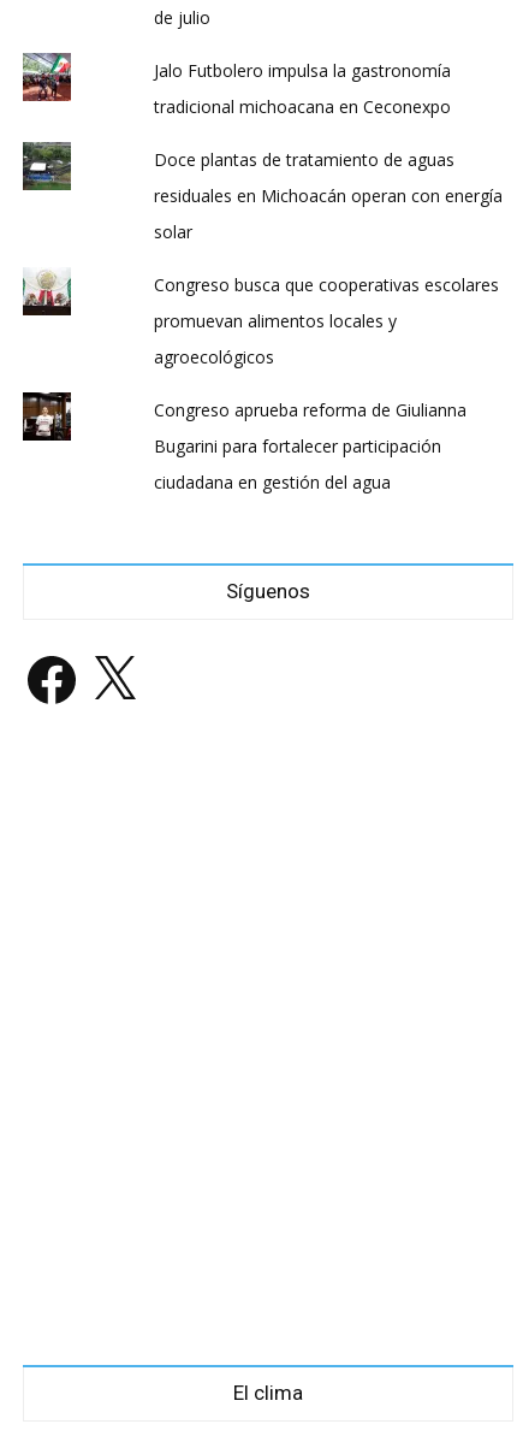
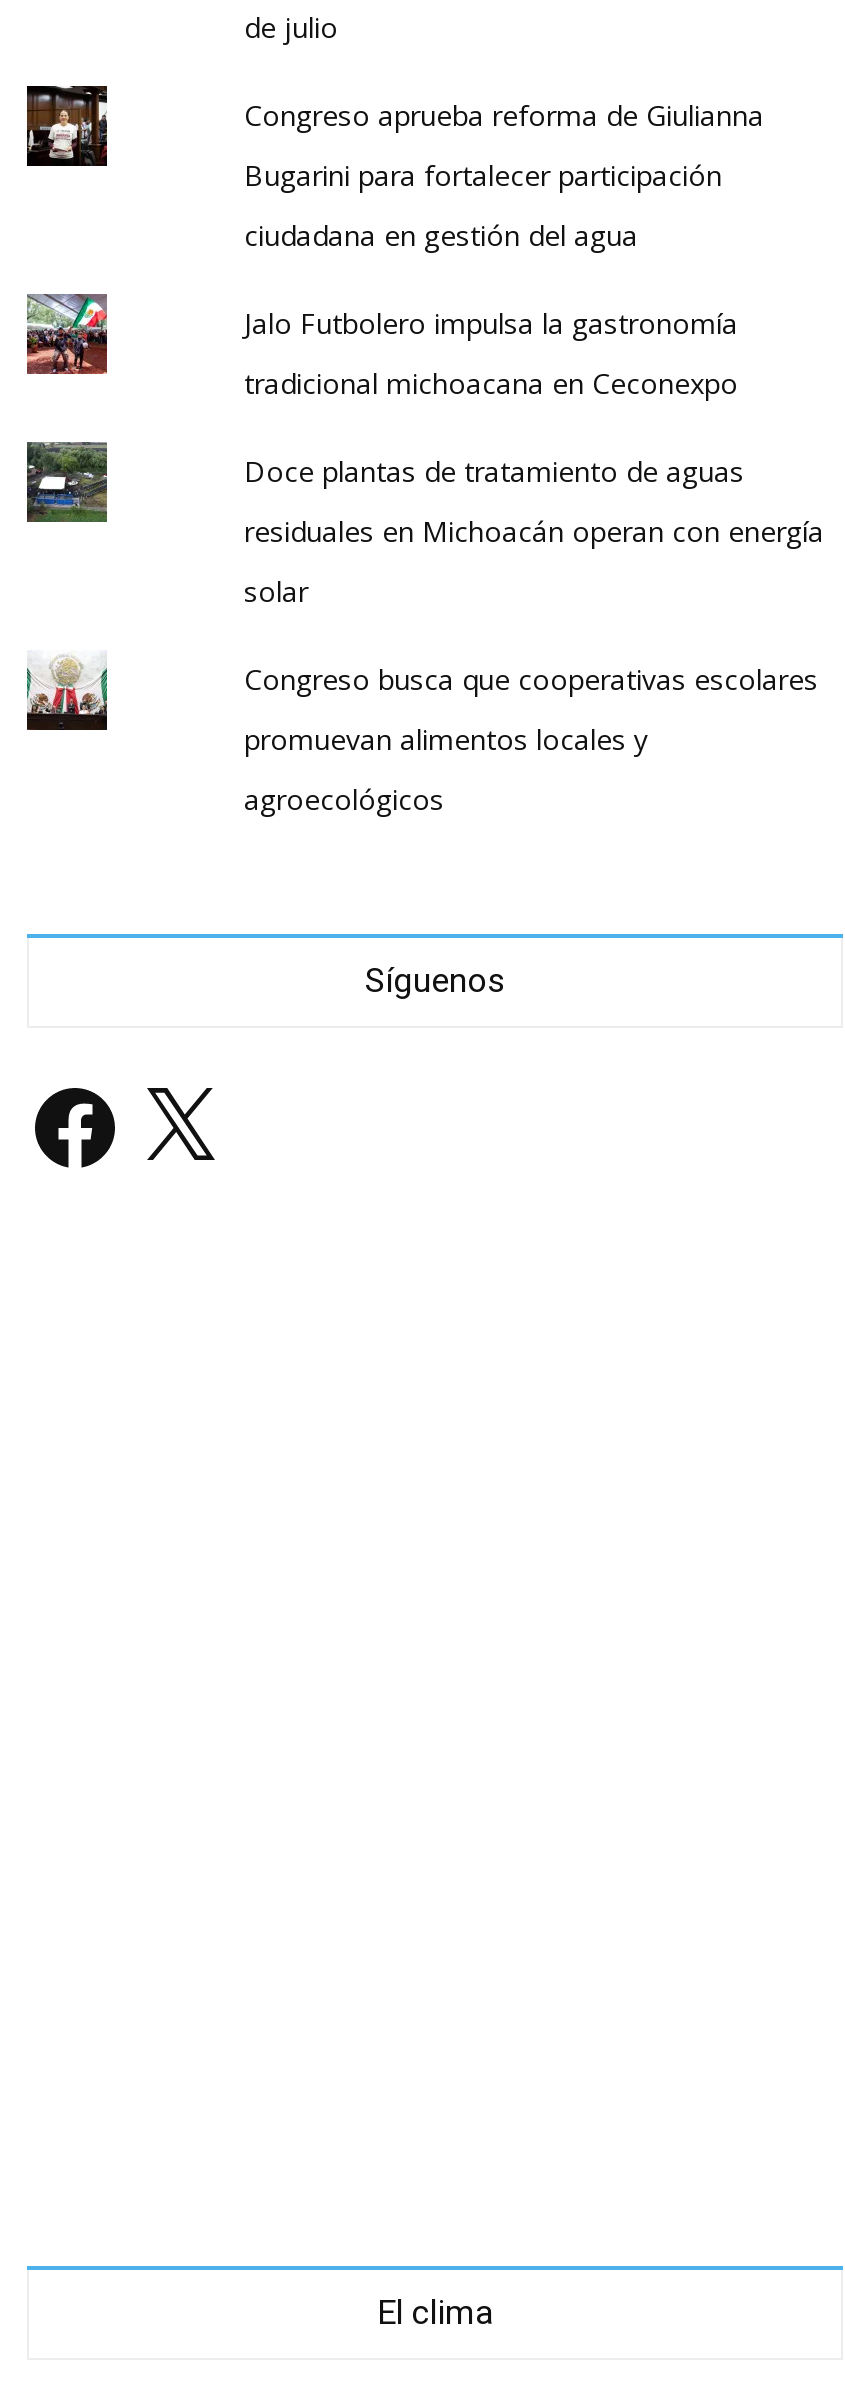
moved [153,59,502,369] -> [244,305,824,819]: Jalo Futbolero impulsa la gastronomía | tradicional michoacana en Ceconexpo | Doce plantas de tratamiento de aguas | residuales en Michoacán operan con energía | solar | Congreso busca que cooperativas escolares | promuevan alimentos locales y | agroecológicos
moved [153,399,466,494] -> [244,97,764,255]: Congreso aprueba reforma de Giulianna | Bugarini para fortalecer participación | ciudadana en gestión del agua

